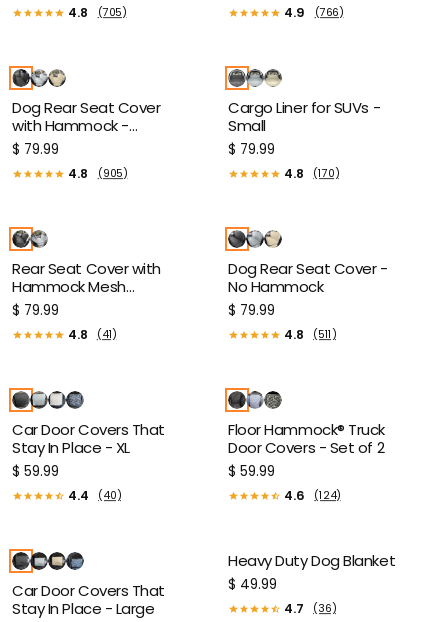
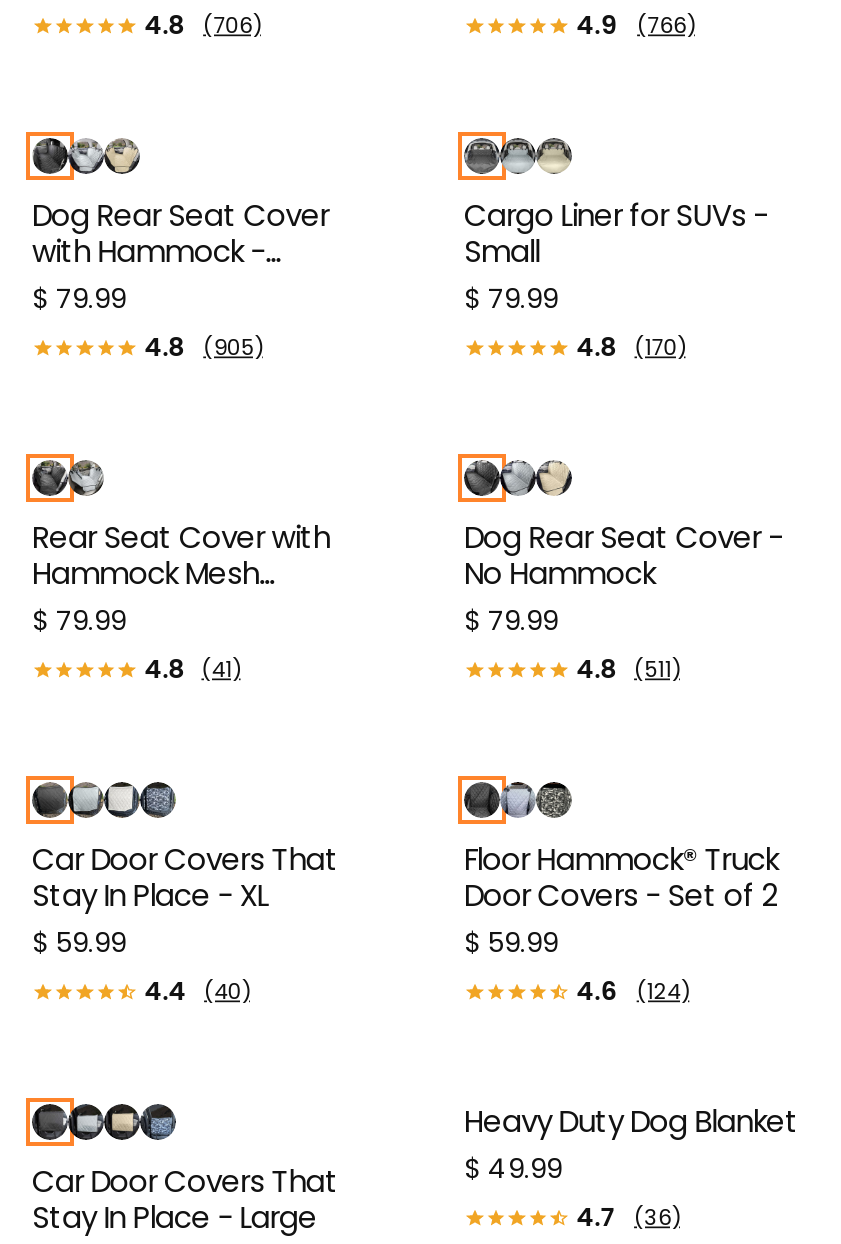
[68,4,126,21] 4.8 (705) -> [144,8,260,42] 4.8 (706)

